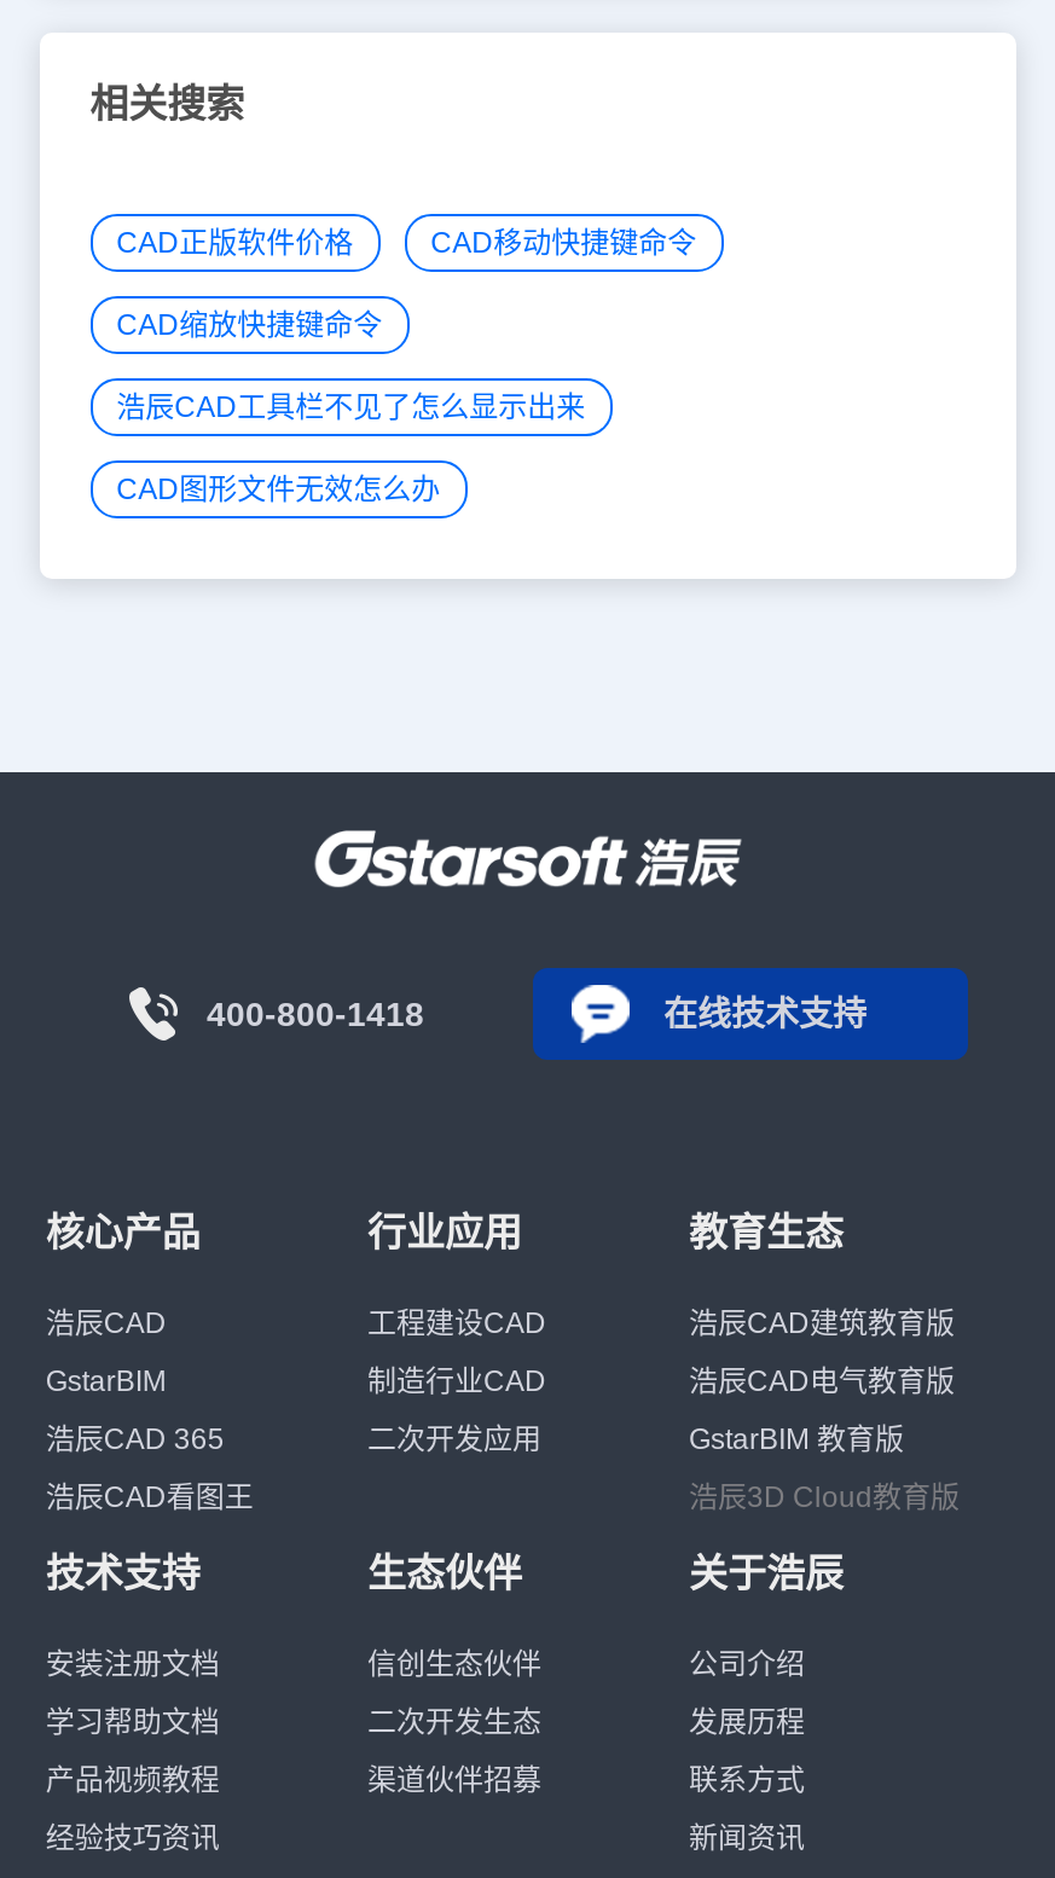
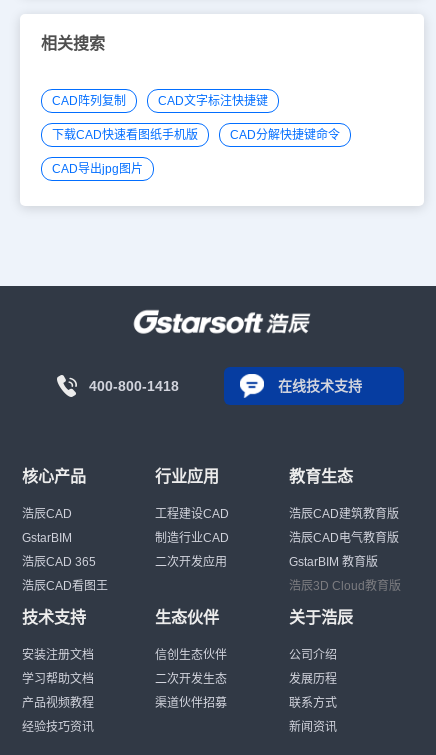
[116,226,696,506] CAD正版软件价格 | CAD移动快捷键命令 | CAD缩放快捷键命令 | 浩辰CAD工具栏不见了怎么显示出来 | CAD图形文件无效怎么办 -> [52,94,340,176] CAD阵列复制 | CAD文字标注快捷键 | 下载CAD快速看图纸手机版 | CAD分解快捷键命令 | CAD导出jpg图片

